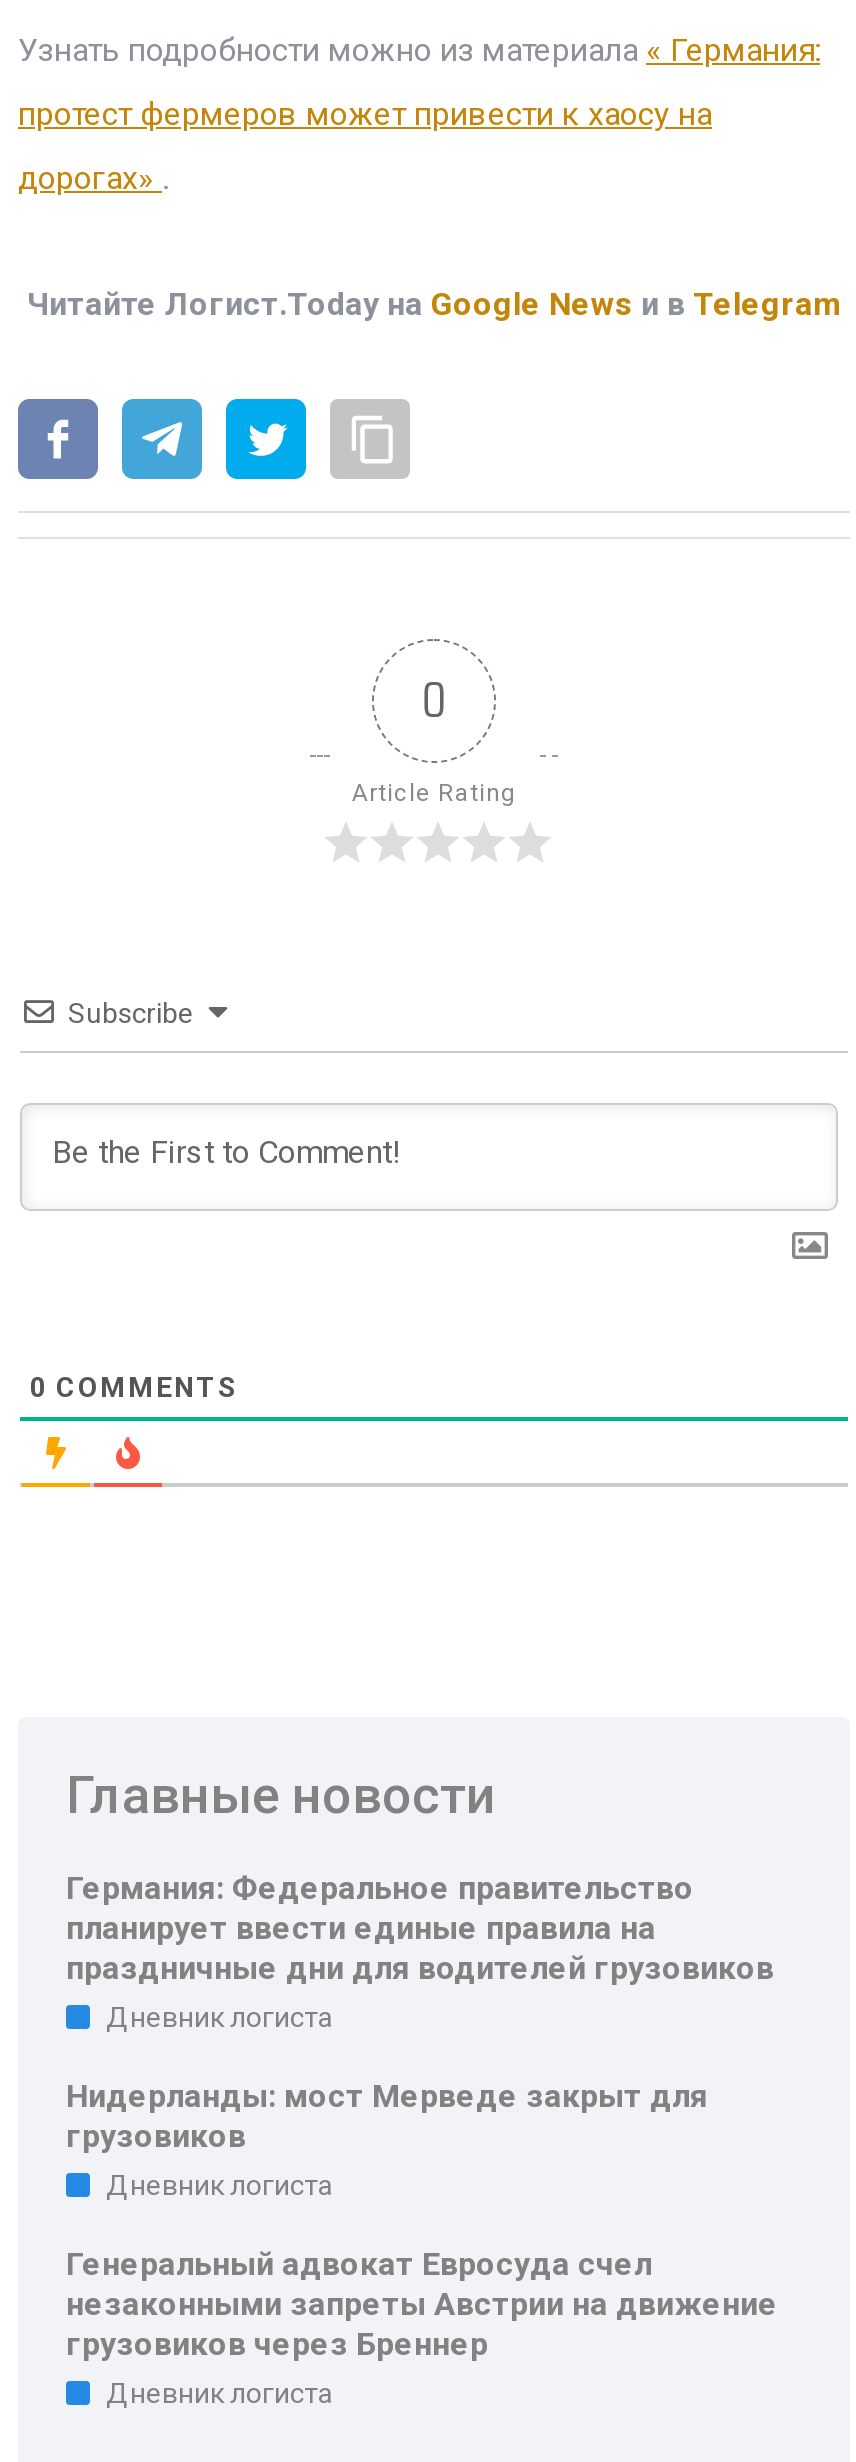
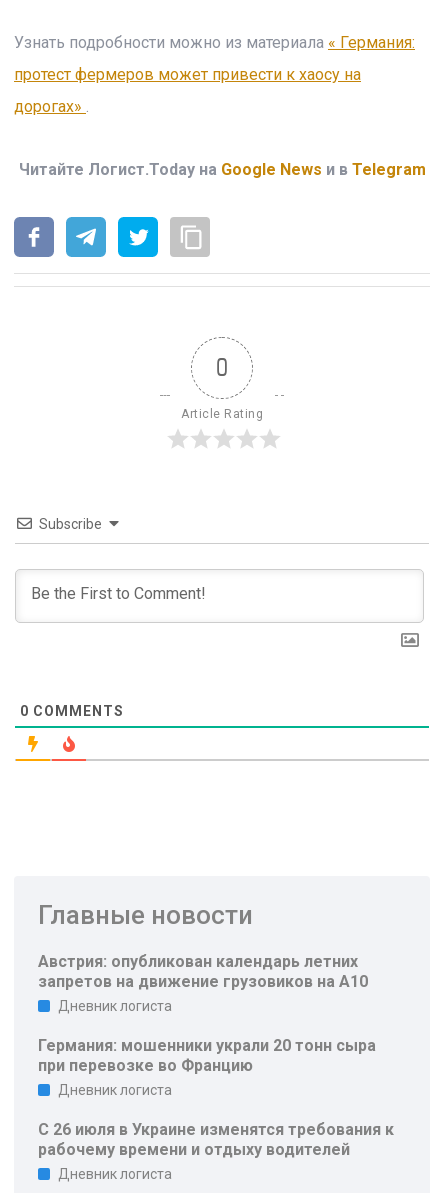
[66,1869,774,1987] Германия: Федеральное правительство | планирует ввести единые правила на | праздничные дни для водителей грузовиков -> [38,952,368,991] Австрия: опубликован календарь летних | запретов на движение грузовиков на А10
[66,2077,708,2155] Нидерланды: мост Мерведе закрыт для | грузовиков -> [38,1036,376,1075] Германия: мошенники украли 20 тонн сыра | при перевозке во Францию
[66,2245,778,2363] Генеральный адвокат Евросуда счел | незаконными запреты Австрии на движение | грузовиков через Бреннер -> [38,1120,394,1159] С 26 июля в Украине изменятся требования к | рабочему времени и отдыху водителей

